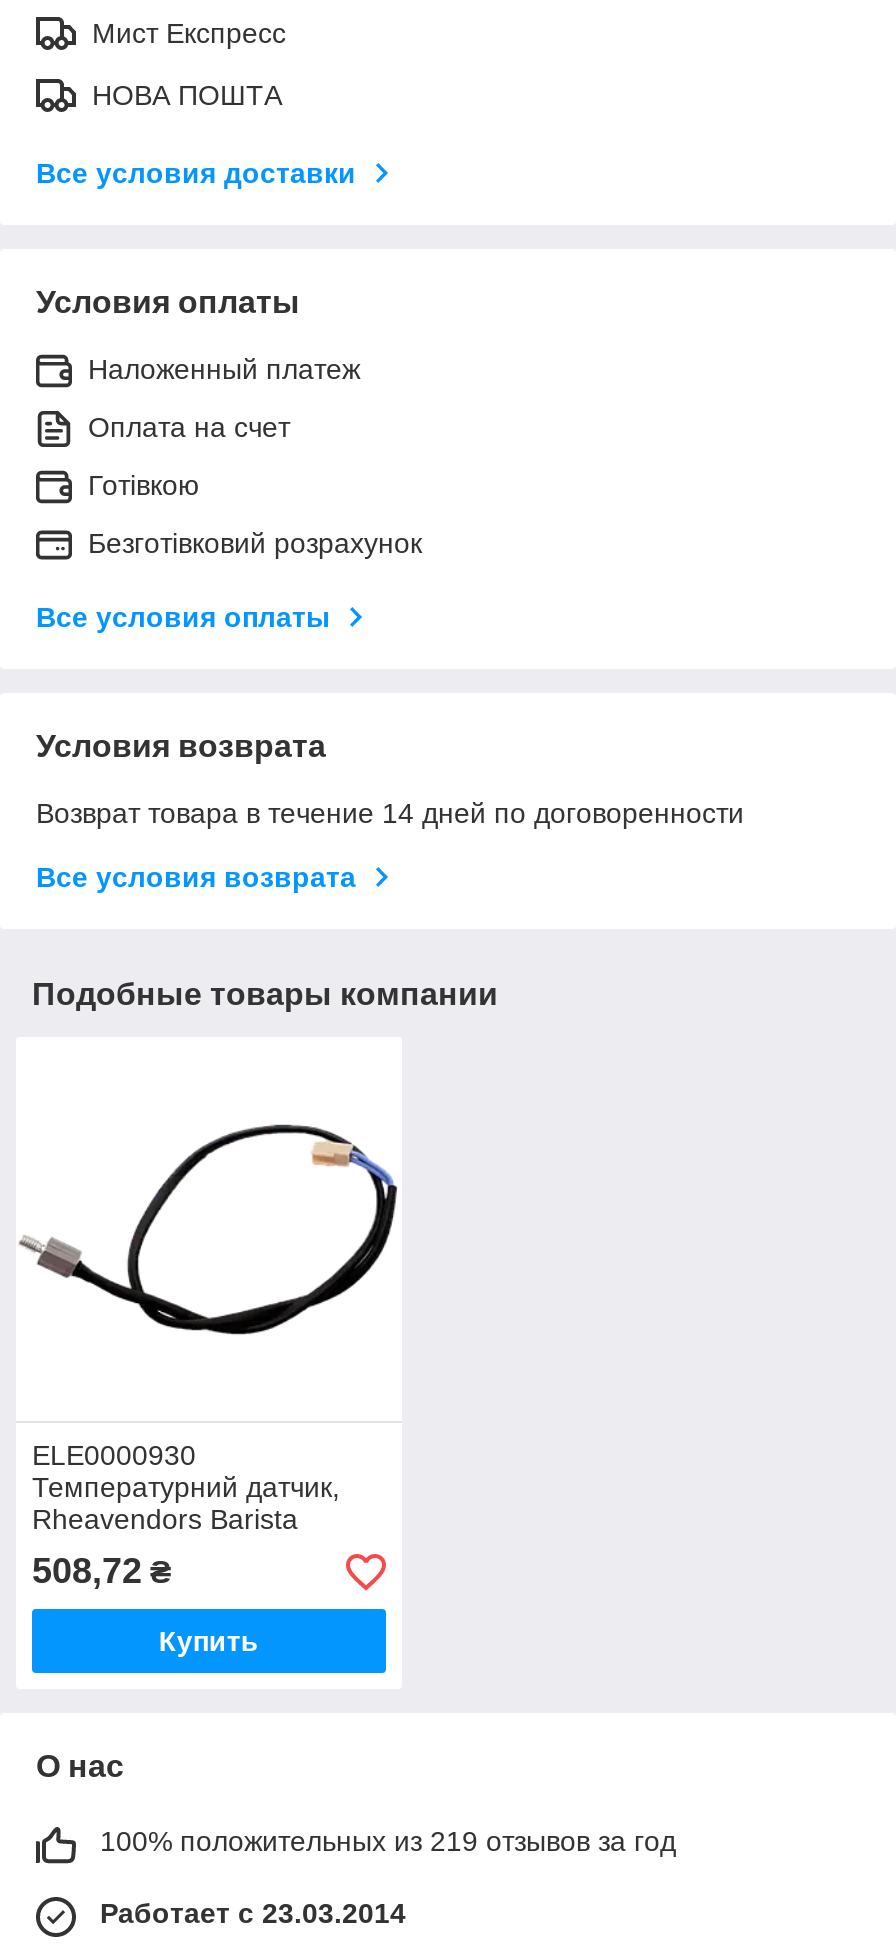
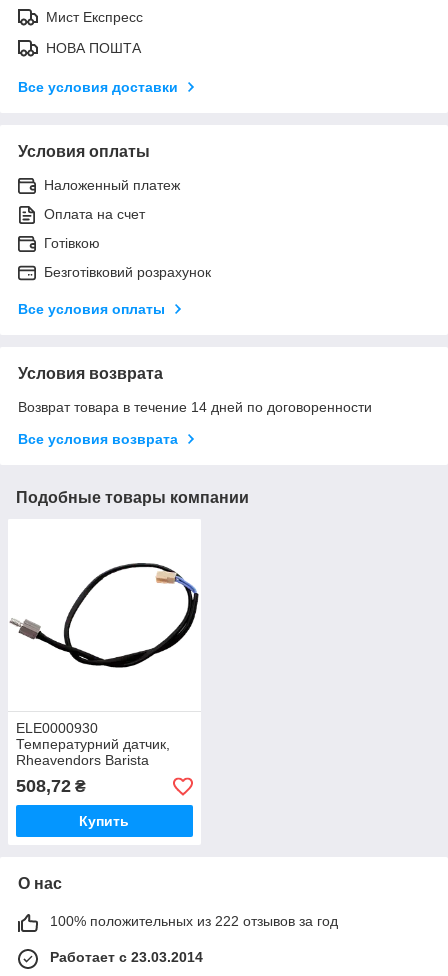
[100,1826,676,1858] 100% положительных из 219 отзывов за год -> [50,913,338,929] 100% положительных из 222 отзывов за год

